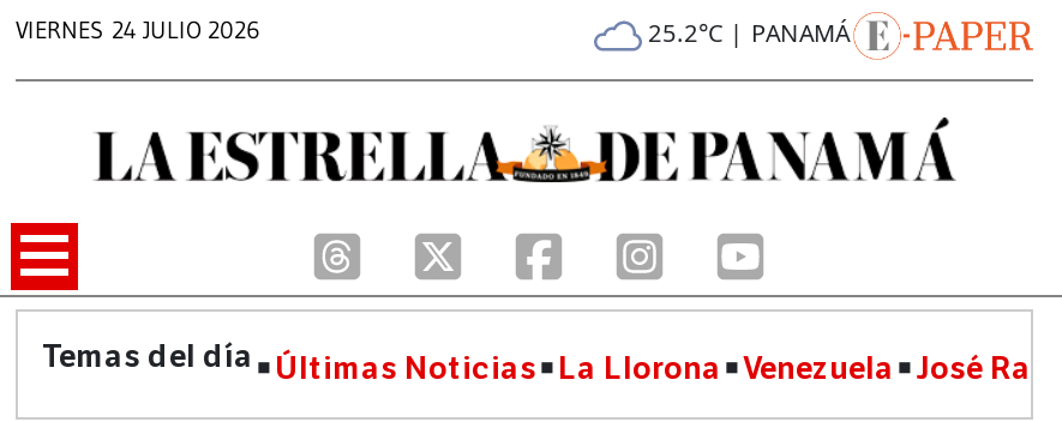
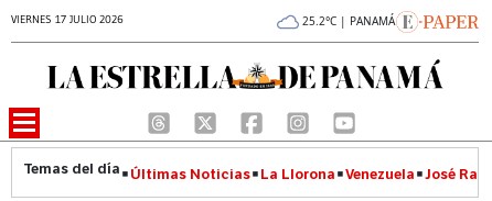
[16,14,260,46] VIERNES 24 JULIO 2026 -> [11,12,124,26] VIERNES 17 JULIO 2026

